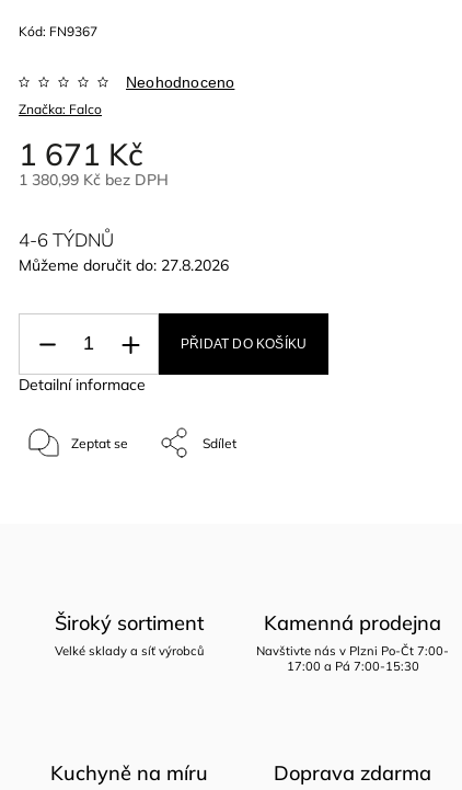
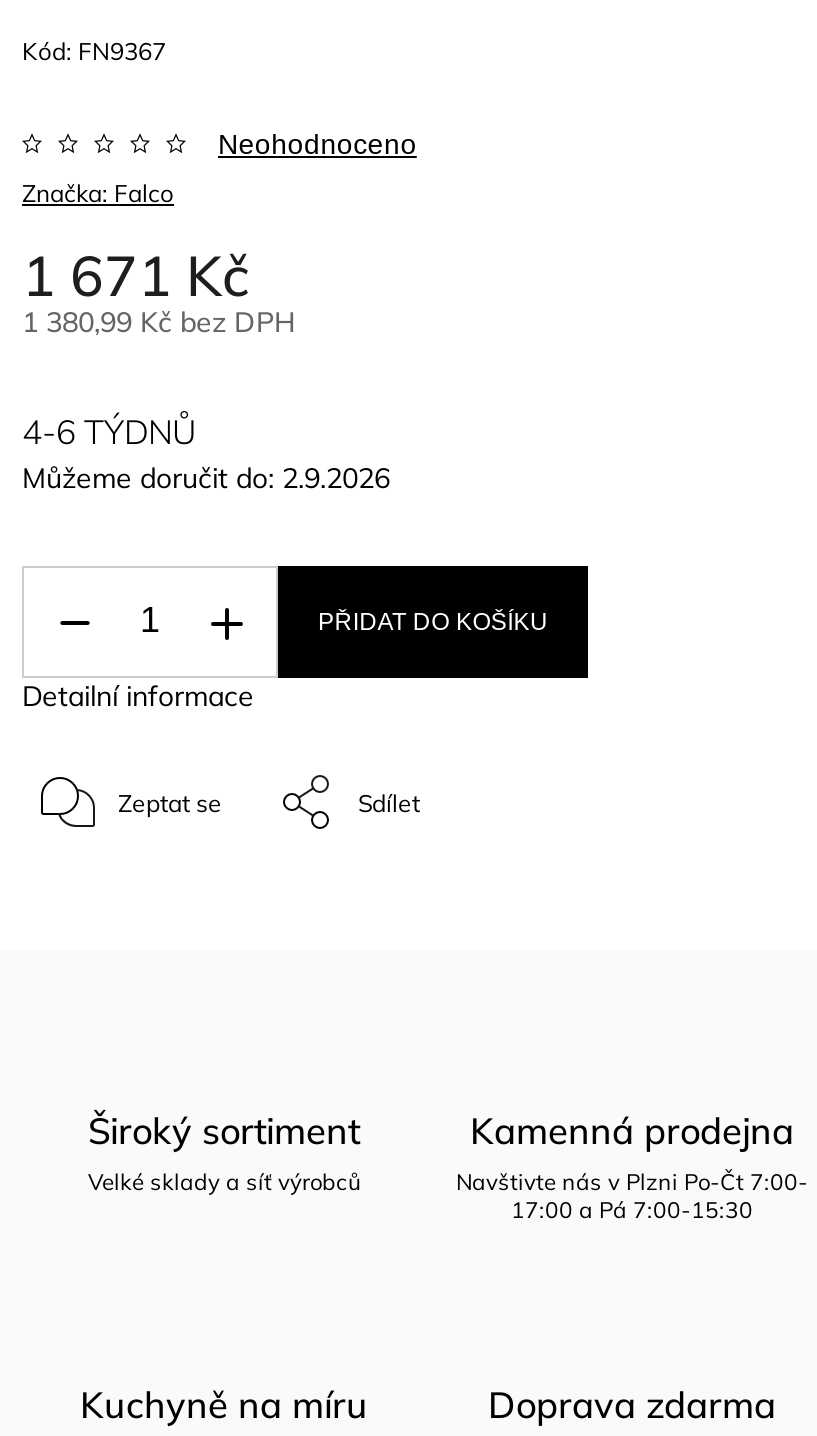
[19,255,229,274] Můžeme doručit do: 27.8.2026 -> [22,459,390,495] Můžeme doručit do: 2.9.2026

